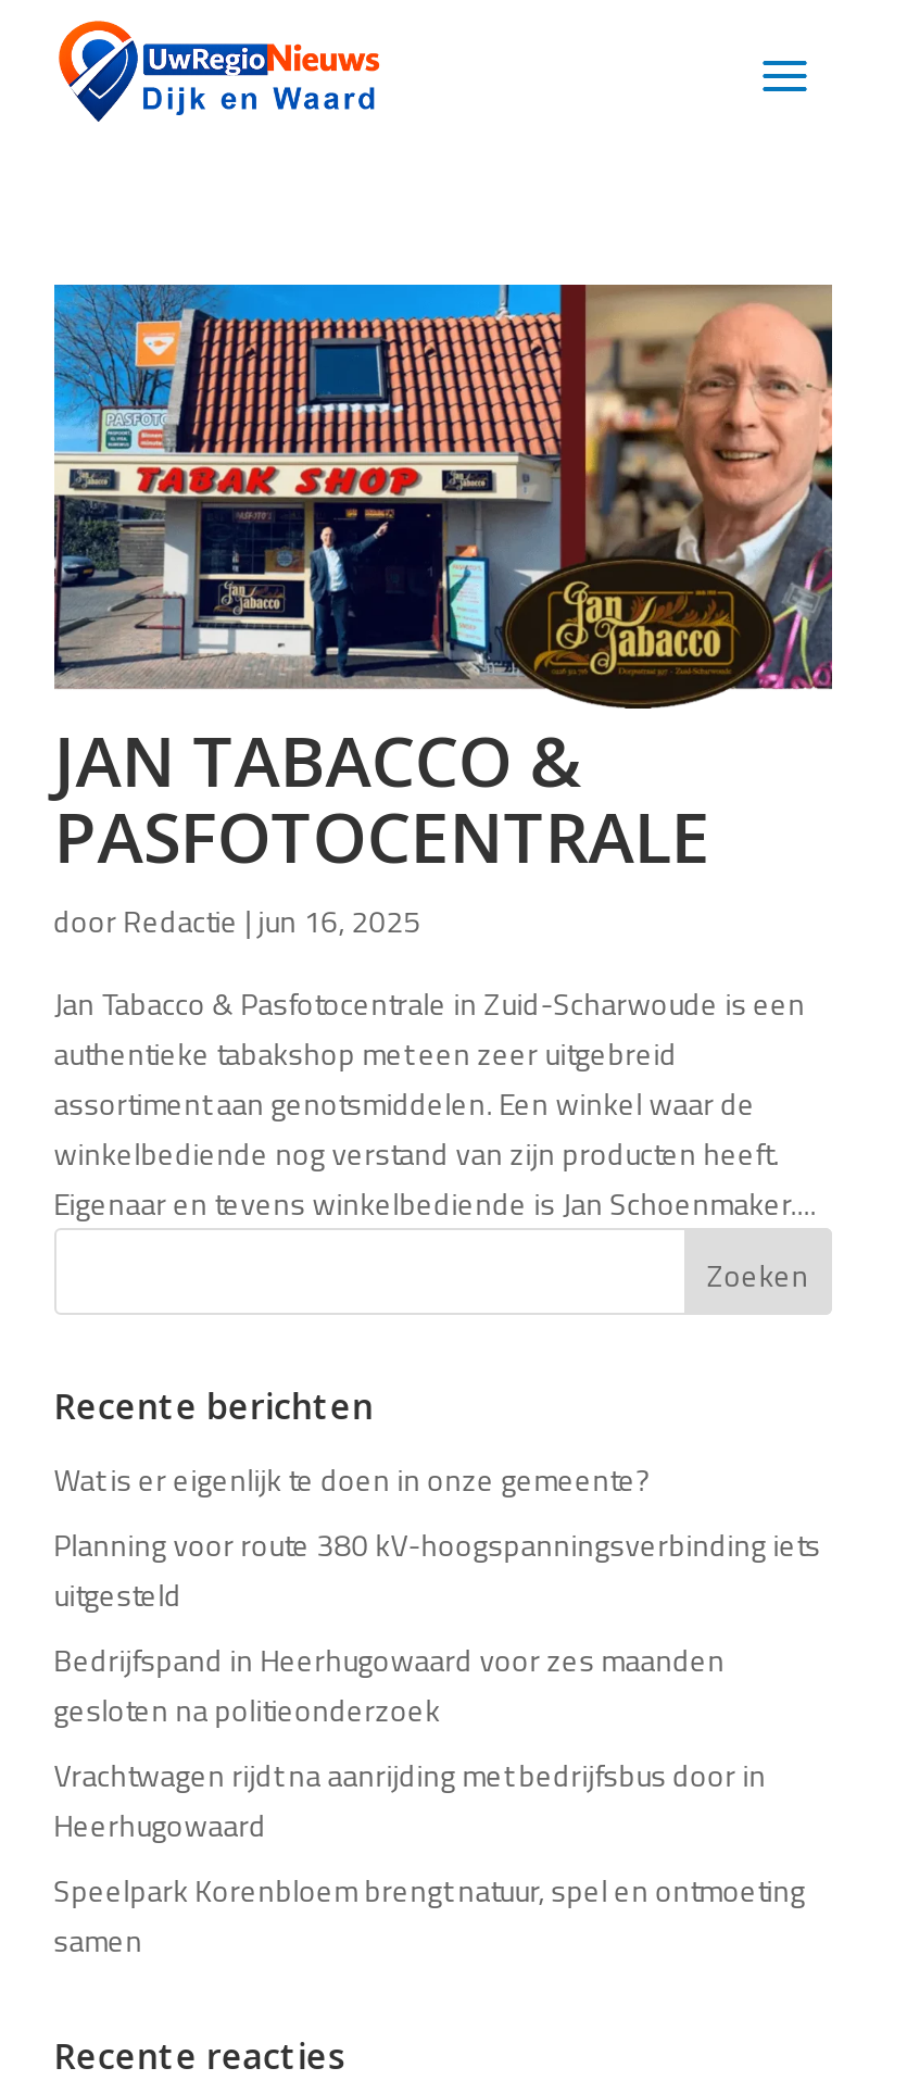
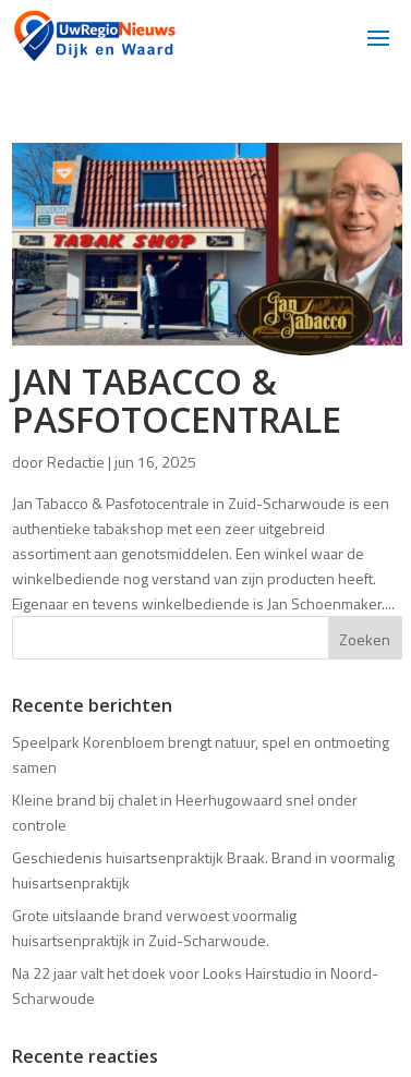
[54,1456,821,1847] Wat is er eigenlijk te doen in onze gemeente? | Planning voor route 380 kV-hoogspanningsverbinding iets | uitgesteld | Bedrijfspand in Heerhugowaard voor zes maanden | gesloten na politieonderzoek | Vrachtwagen rijdt na aanrijding met bedrijfsbus door in | Heerhugowaard -> none
moved [54,1867,806,1962] -> [12,730,389,778]: Speelpark Korenbloem brengt natuur, spel en ontmoeting | samen
none -> [12,788,394,1009] Kleine brand bij chalet in Heerhugowaard snel onder | controle | Geschiedenis huisartsenpraktijk Braak. Brand in voormalig | huisartsenpraktijk | Grote uitslaande brand verwoest voormalig | huisartsenpraktijk in Zuid-Scharwoude. | Na 22 jaar valt het doek voor Looks Hairstudio in Noord- | Scharwoude

